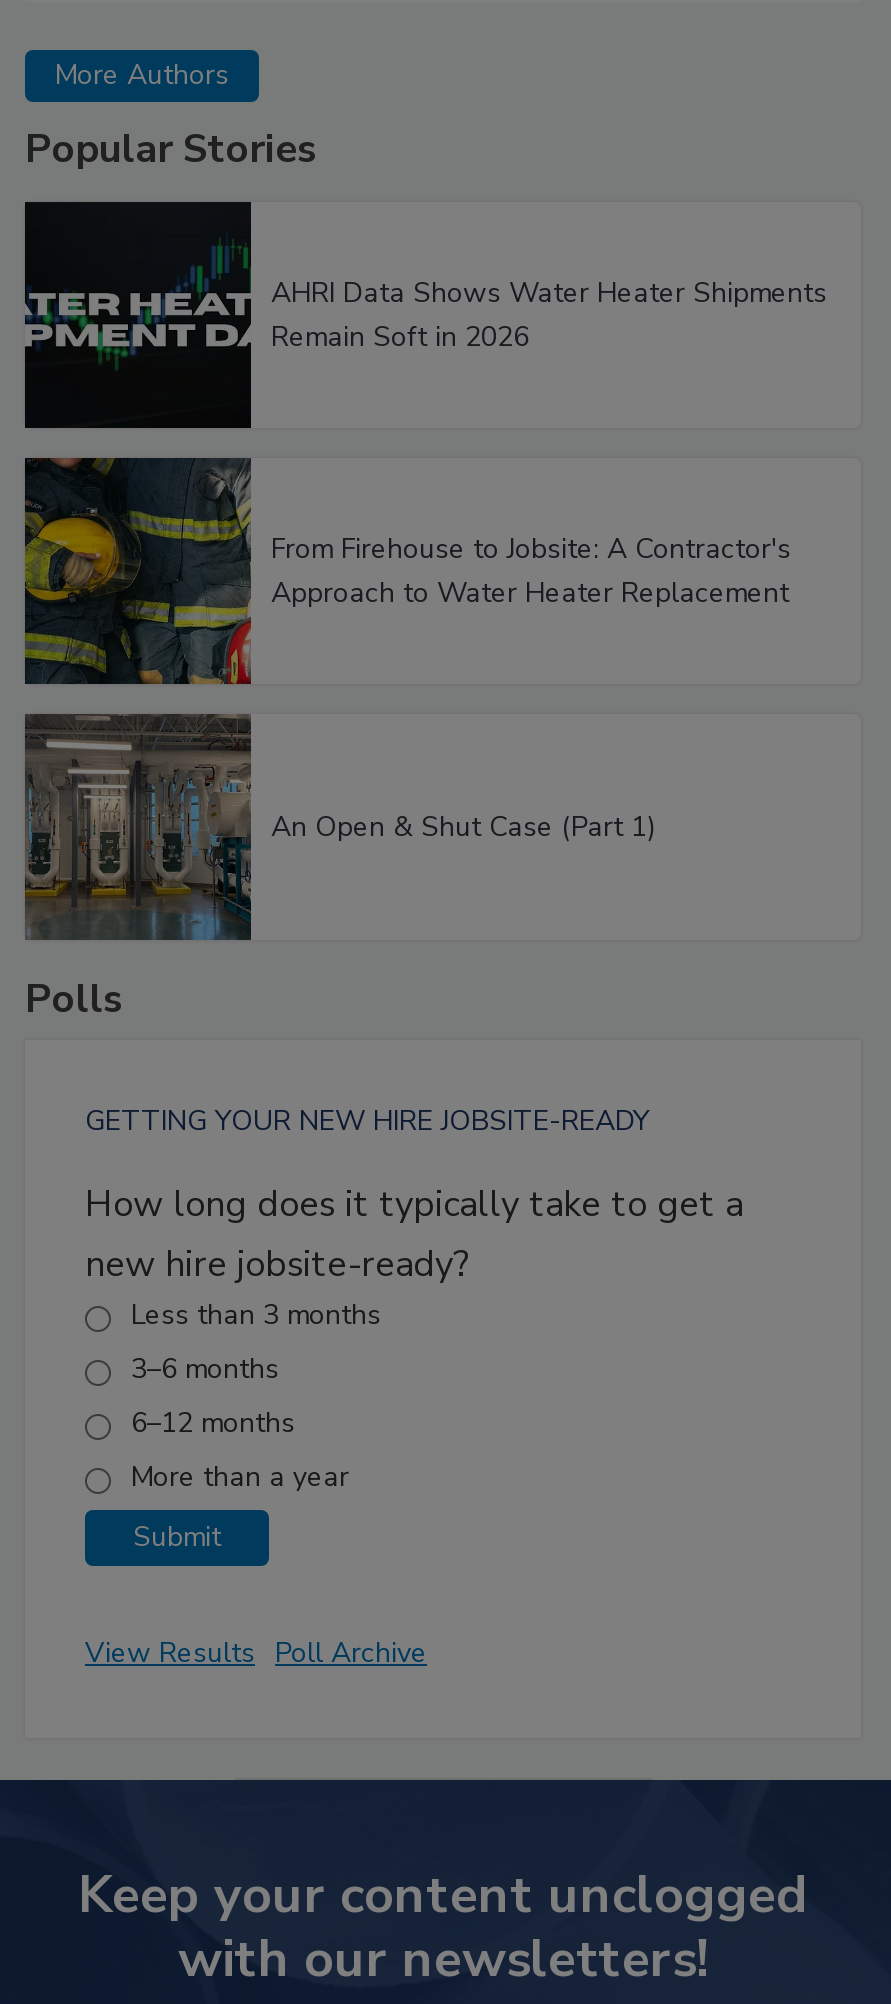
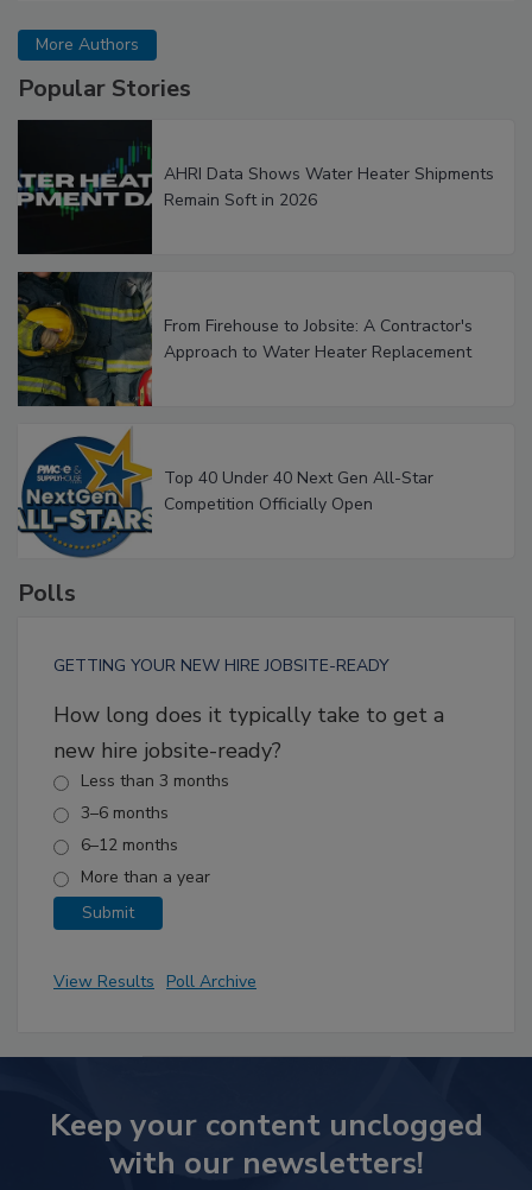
[23,712,655,942] [image] | An Open & Shut Case (Part 1) -> [18,424,433,558] [image] | Top 40 Under 40 Next Gen All-Star | Competition Officially Open

